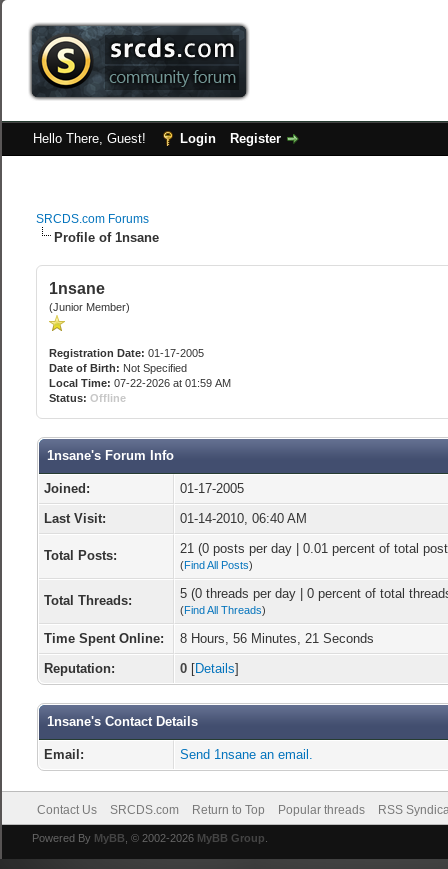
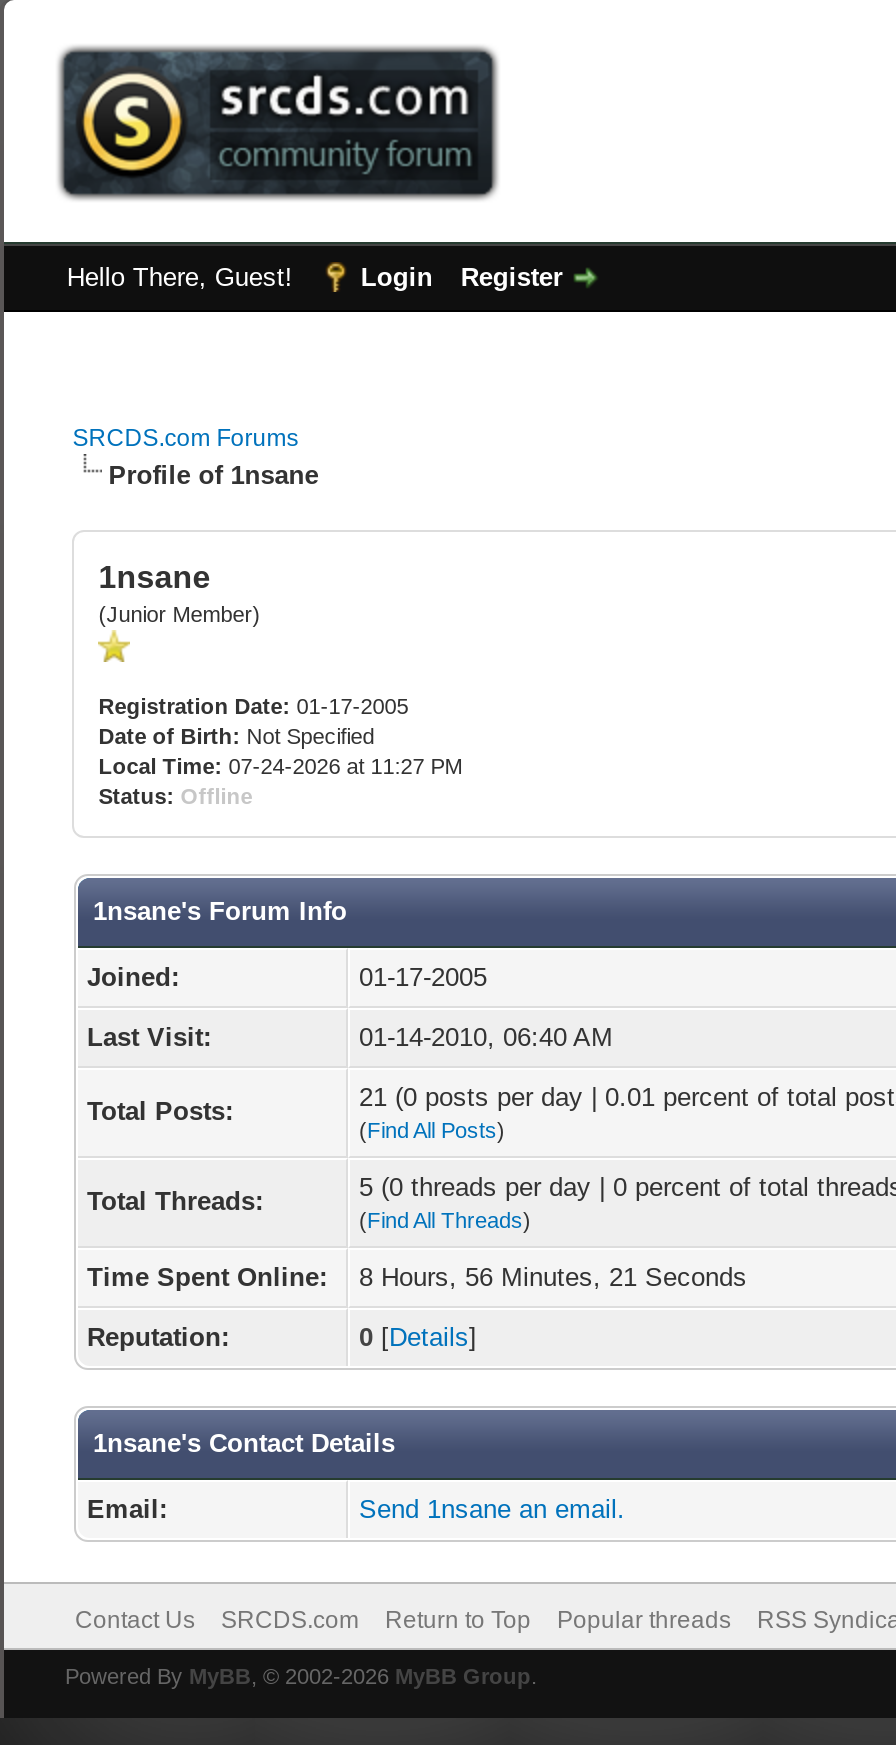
[49,377,231,389] Local Time: 07-22-2026 at 01:59 AM -> [98,754,462,778] Local Time: 07-24-2026 at 11:27 PM

